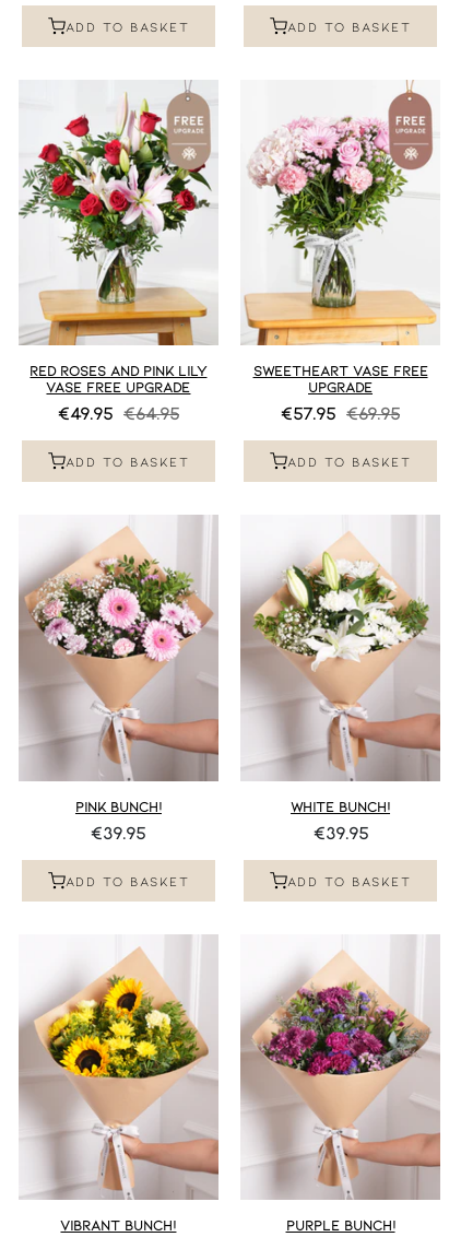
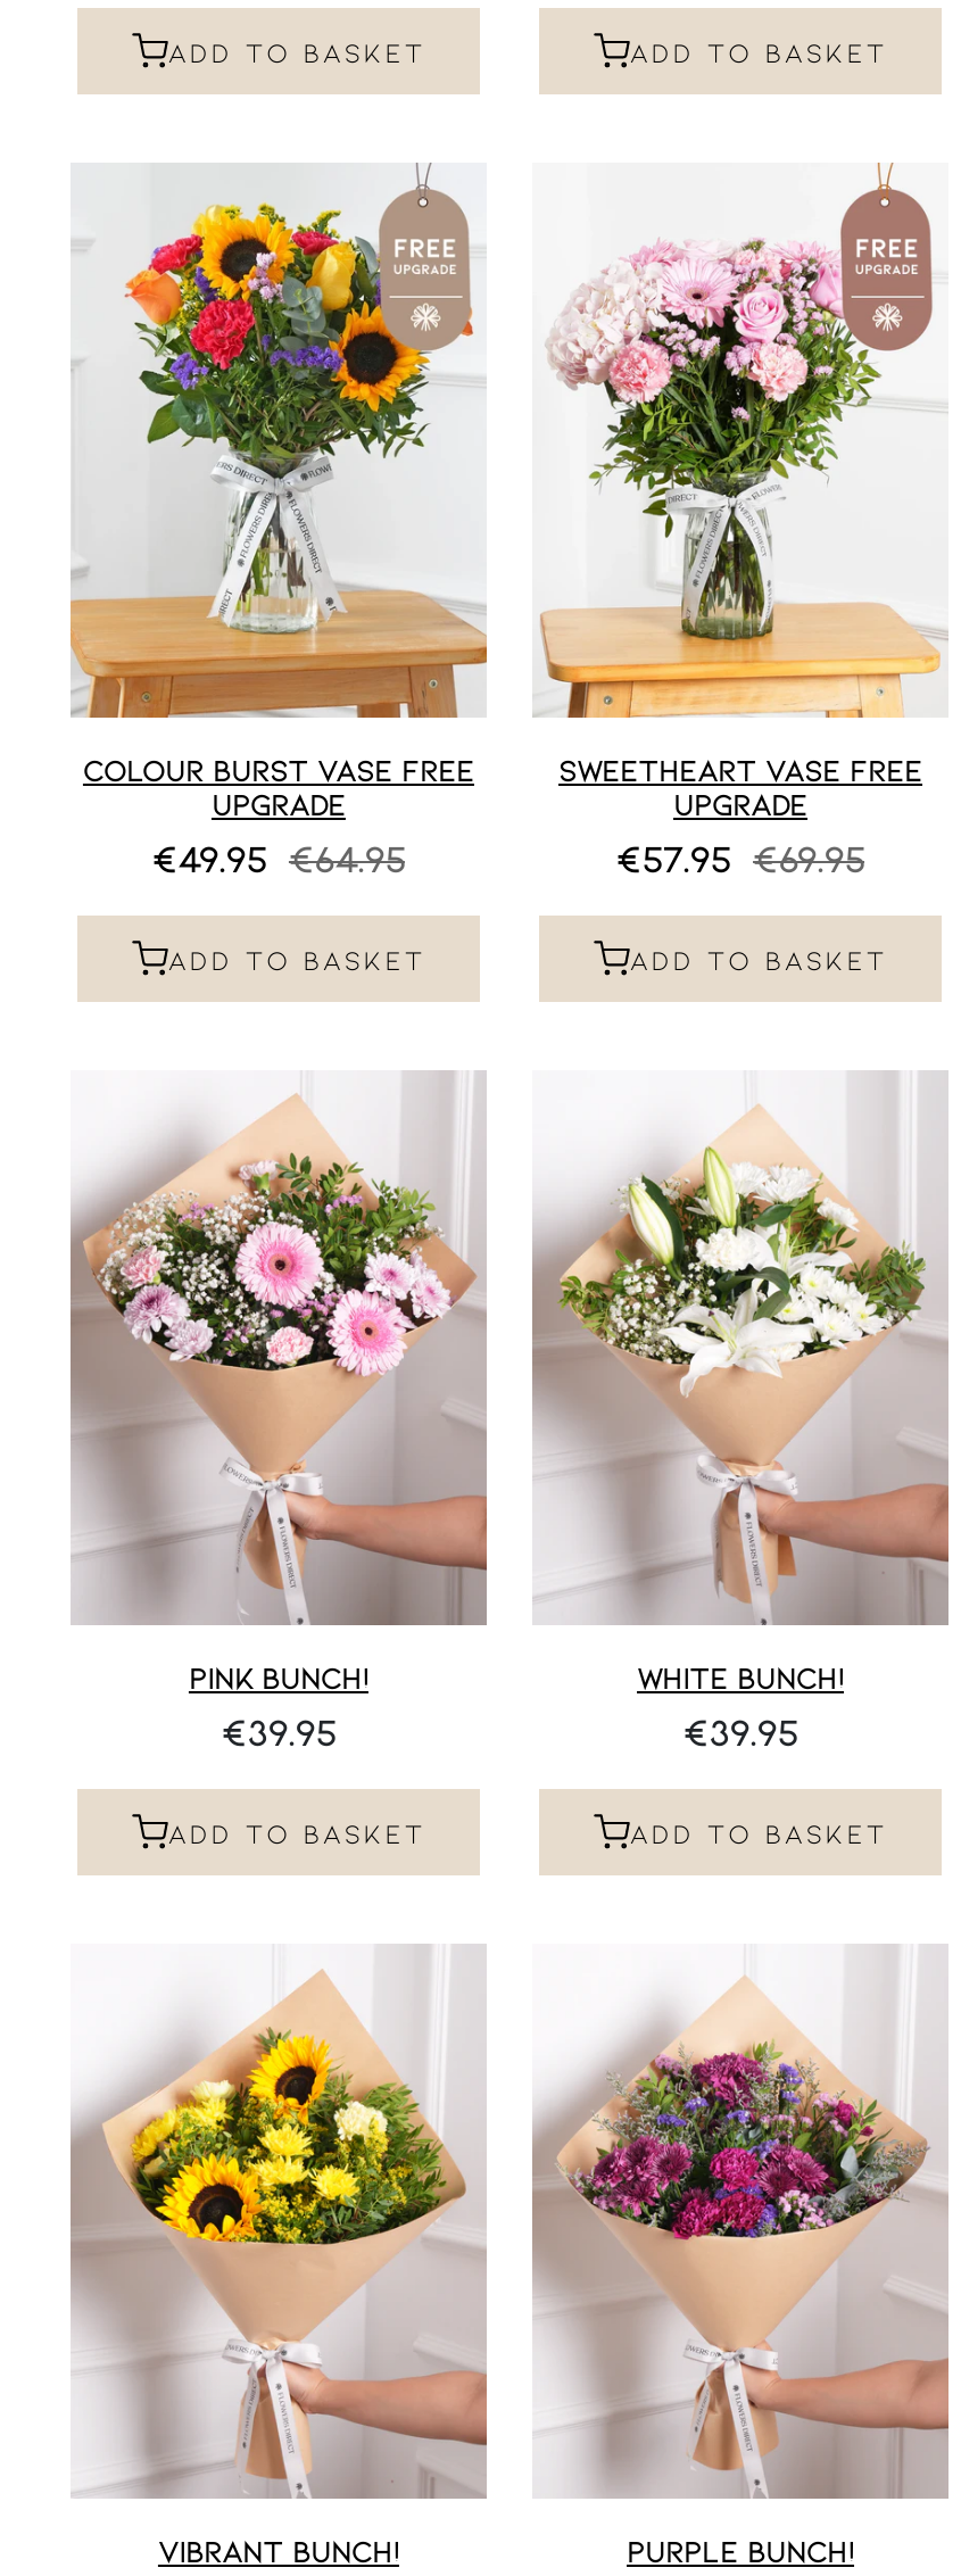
[19,93,218,396] [image] | RED ROSES AND PINK LILY | VASE FREE UPGRADE -> [68,200,489,823] [image] | COLOUR BURST VASE FREE | UPGRADE

